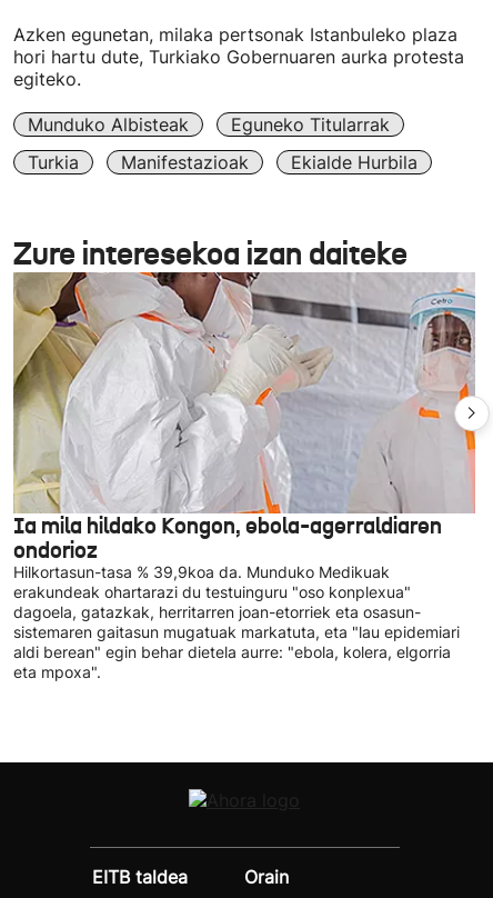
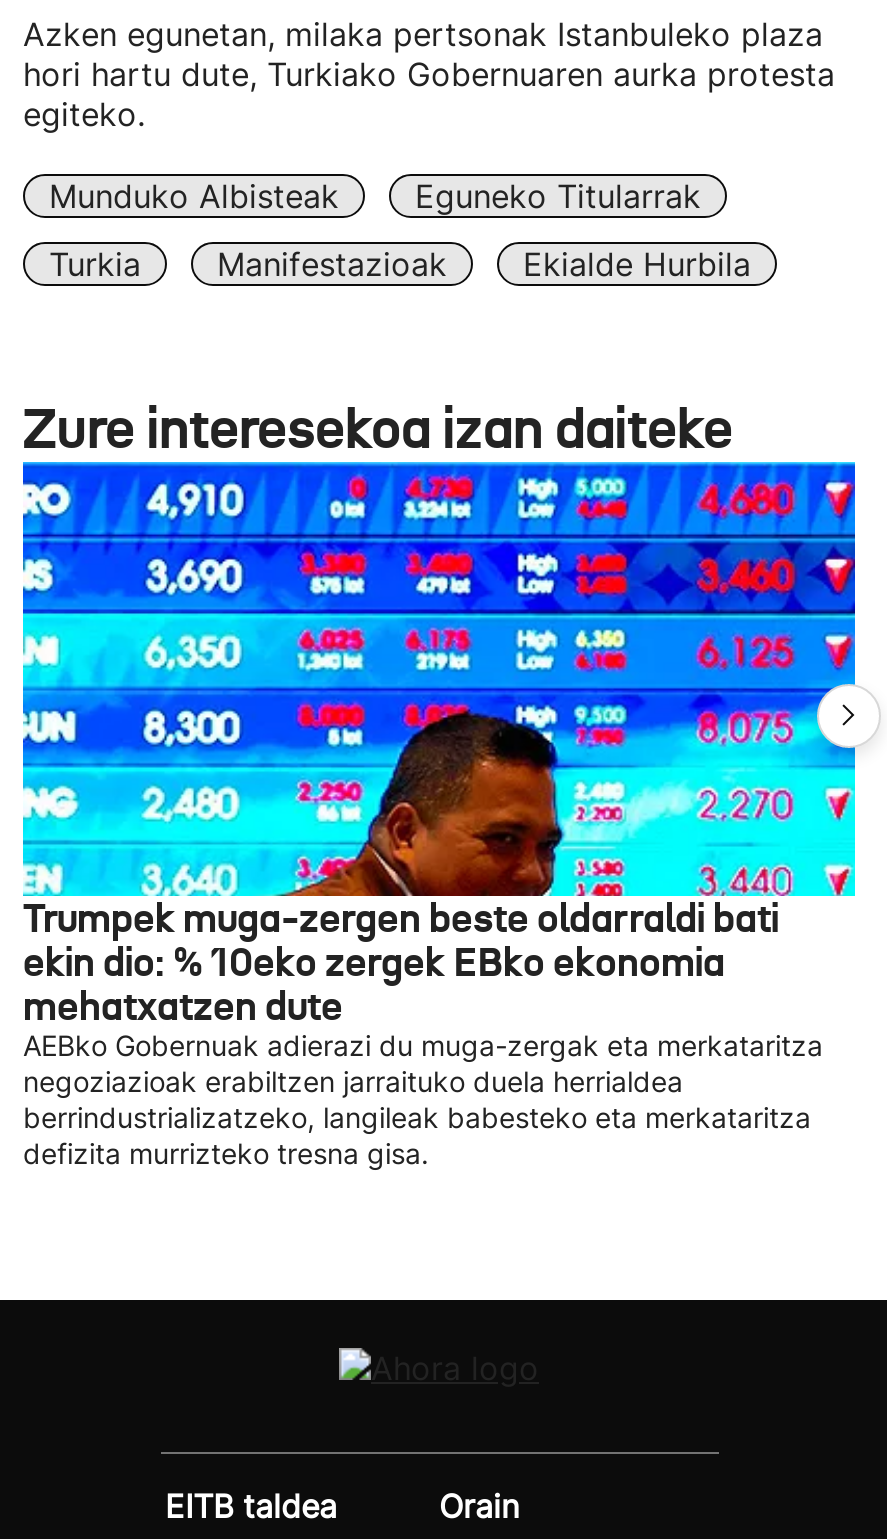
[12,272,476,681] [image] | Ia mila hildako Kongon, ebola-agerraldiaren | ondorioz | Hilkortasun-tasa % 39,9koa da. Munduko Medikuak | erakundeak ohartarazi du testuinguru "oso konplexua" | dagoela, gatazkak, herritarren joan-etorriek eta osasun- | sistemaren gaitasun mugatuak markatuta, eta "lau epidemiari | aldi berean" egin behar dietela aurre: "ebola, kolera, elgorria | eta mpoxa". -> [21,460,857,1170] [image] | Trumpek muga-zergen beste oldarraldi bati | ekin dio: % 10eko zergek EBko ekonomia | mehatxatzen dute | AEBko Gobernuak adierazi du muga-zergak eta merkataritza | negoziazioak erabiltzen jarraituko duela herrialdea | berrindustrializatzeko, langileak babesteko eta merkataritza | defizita murrizteko tresna gisa.

